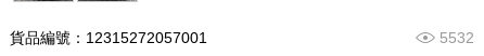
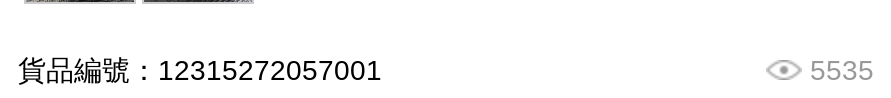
[440,30,474,47] 5532 -> [810,55,874,87] 5535

